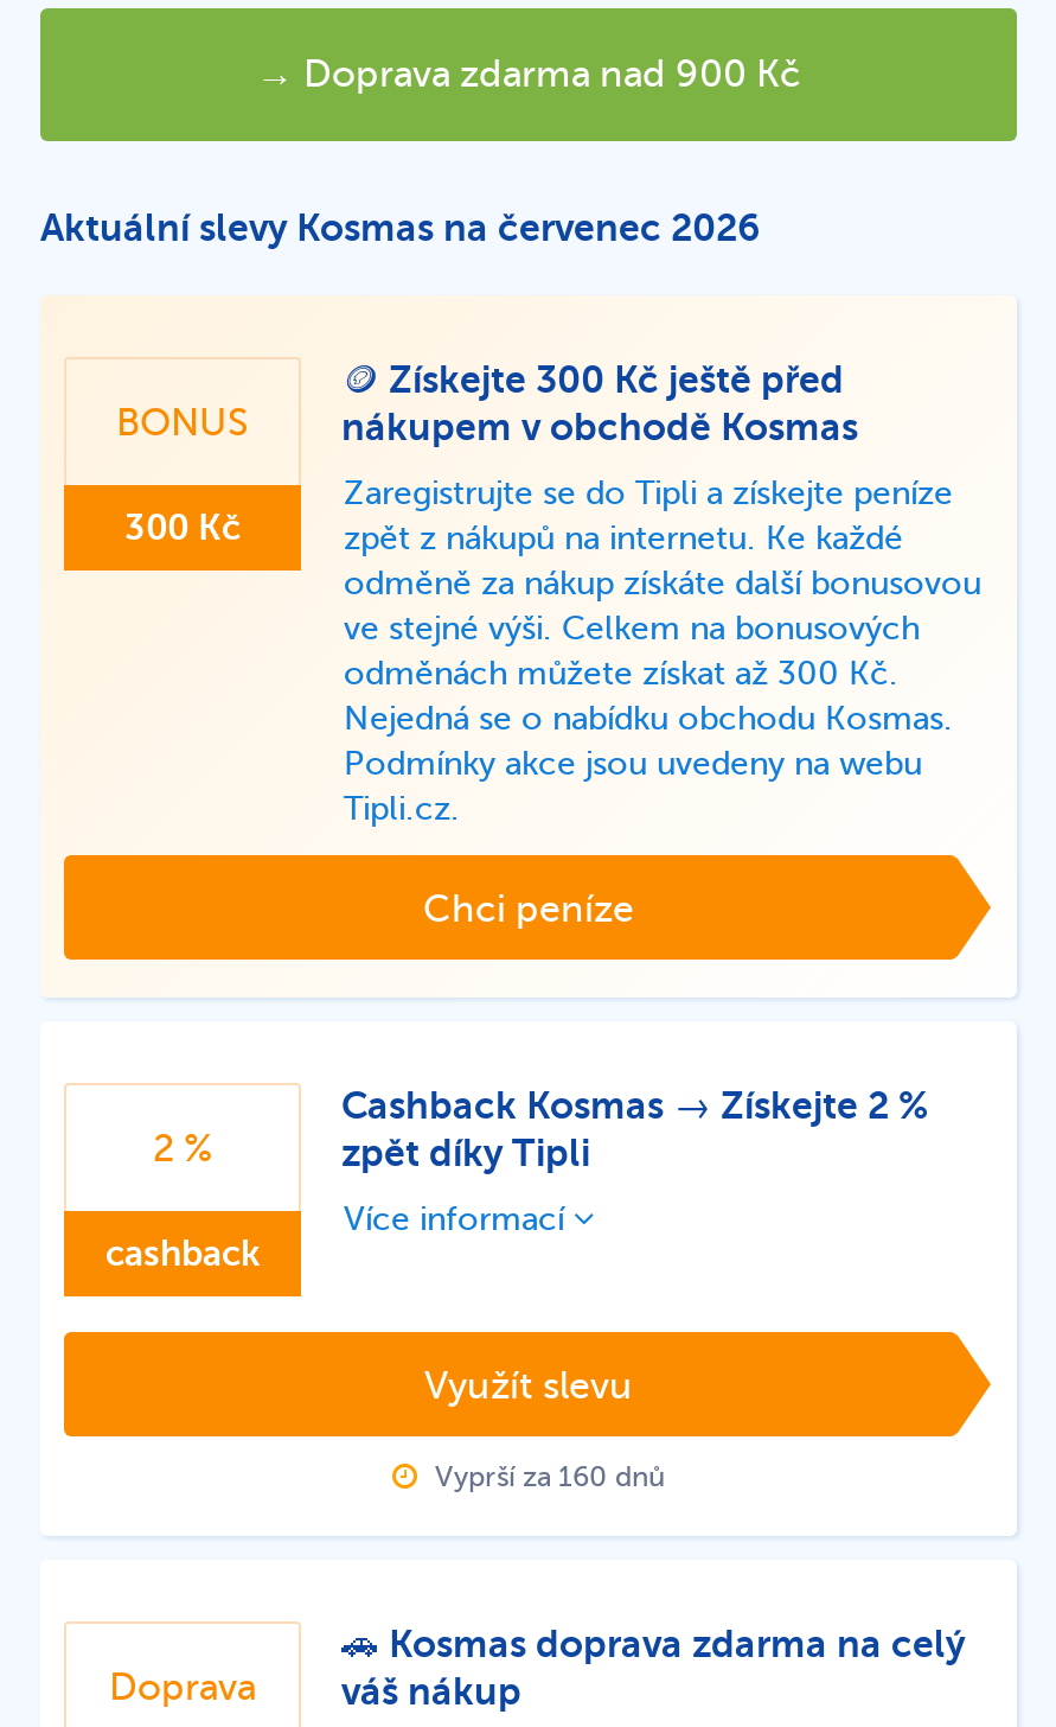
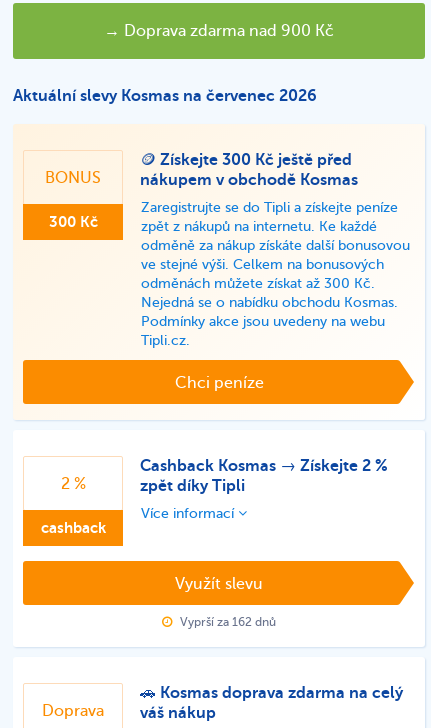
[428,1460,665,1493] Vyprší za 160 dnů -> [177,615,276,629] Vyprší za 162 dnů

